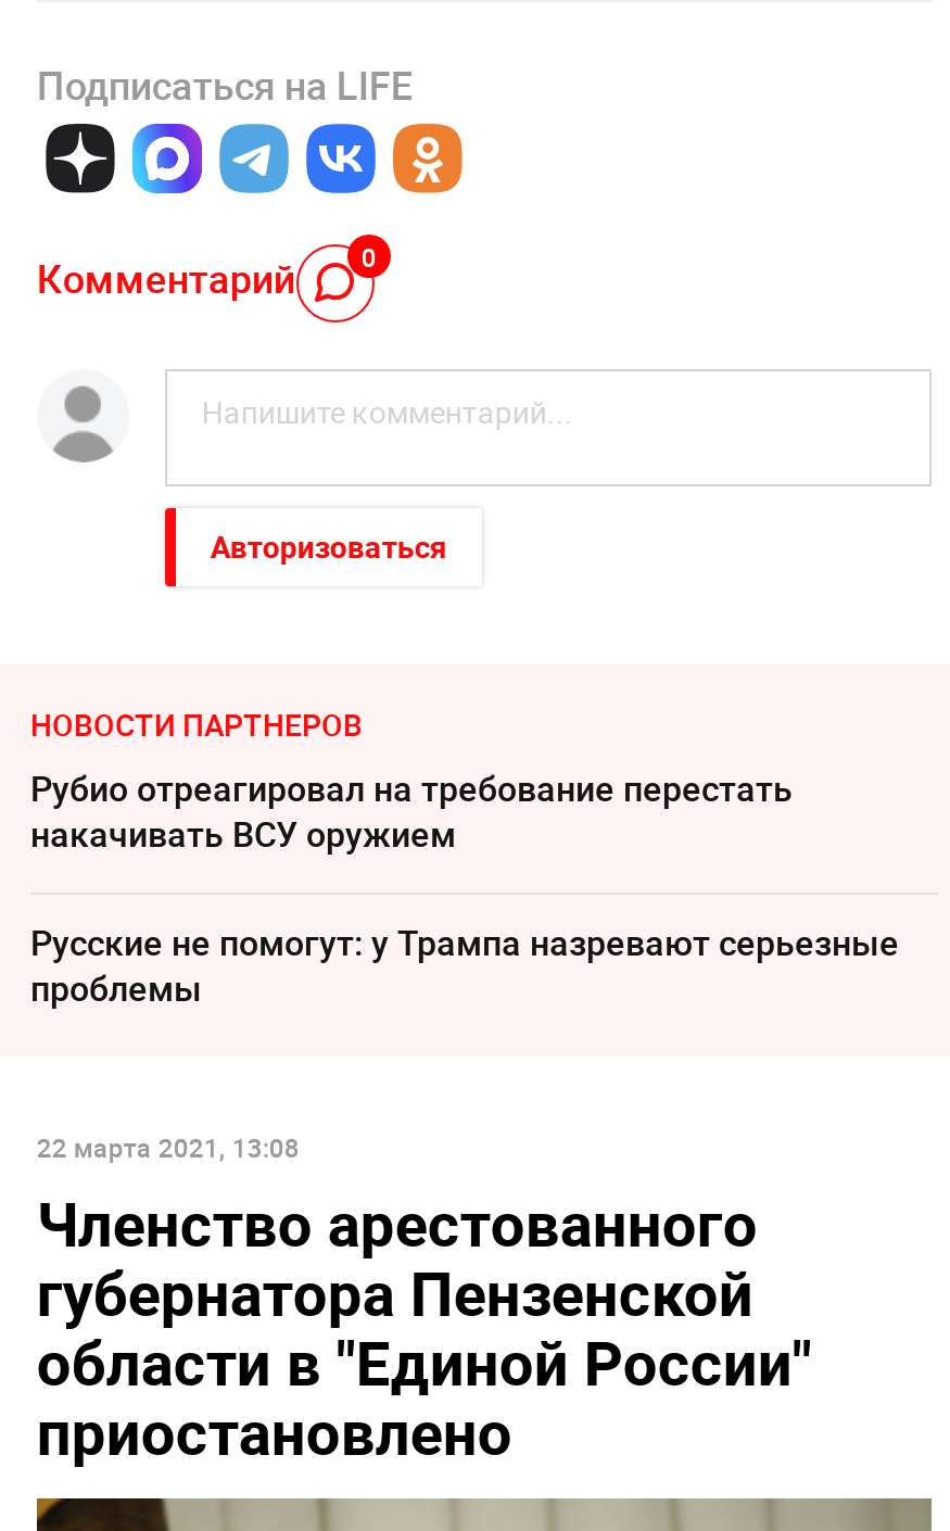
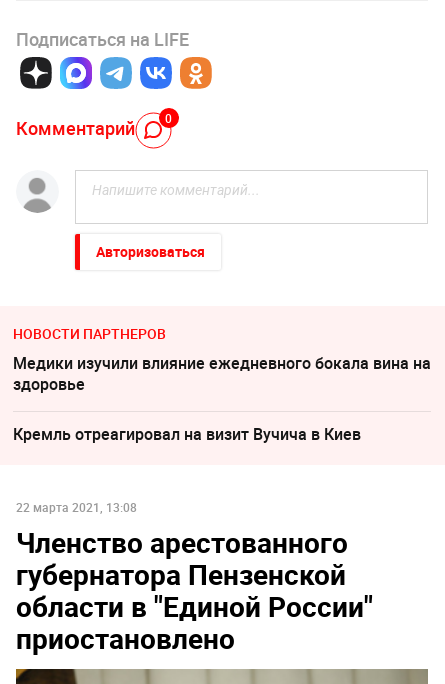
[30,764,793,857] Рубио отреагировал на требование перестать | накачивать ВСУ оружием -> [13,352,431,395] Медики изучили влияние ежедневного бокала вина на | здоровье
[30,918,899,1011] Русские не помогут: у Трампа назревают серьезные | проблемы -> [13,423,361,445] Кремль отреагировал на визит Вучича в Киев

